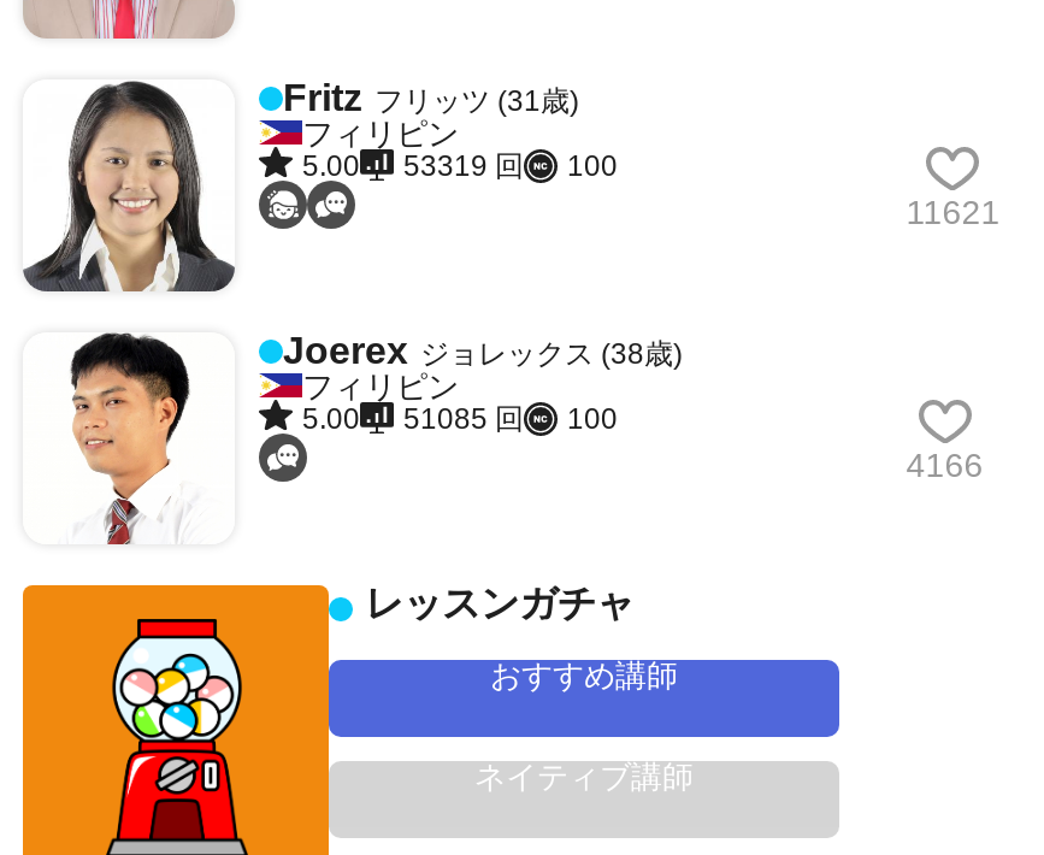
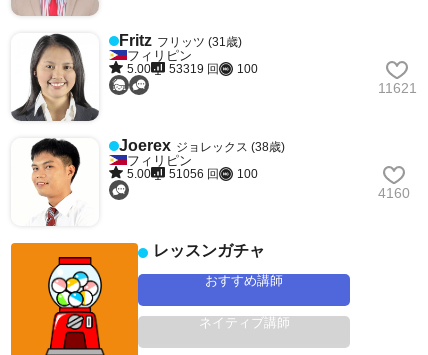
[302,402,618,436] 5.00 51085 回 100 -> [127,167,258,181] 5.00 51056 回 100
[906,446,983,485] 4166 -> [378,185,410,201] 4160

